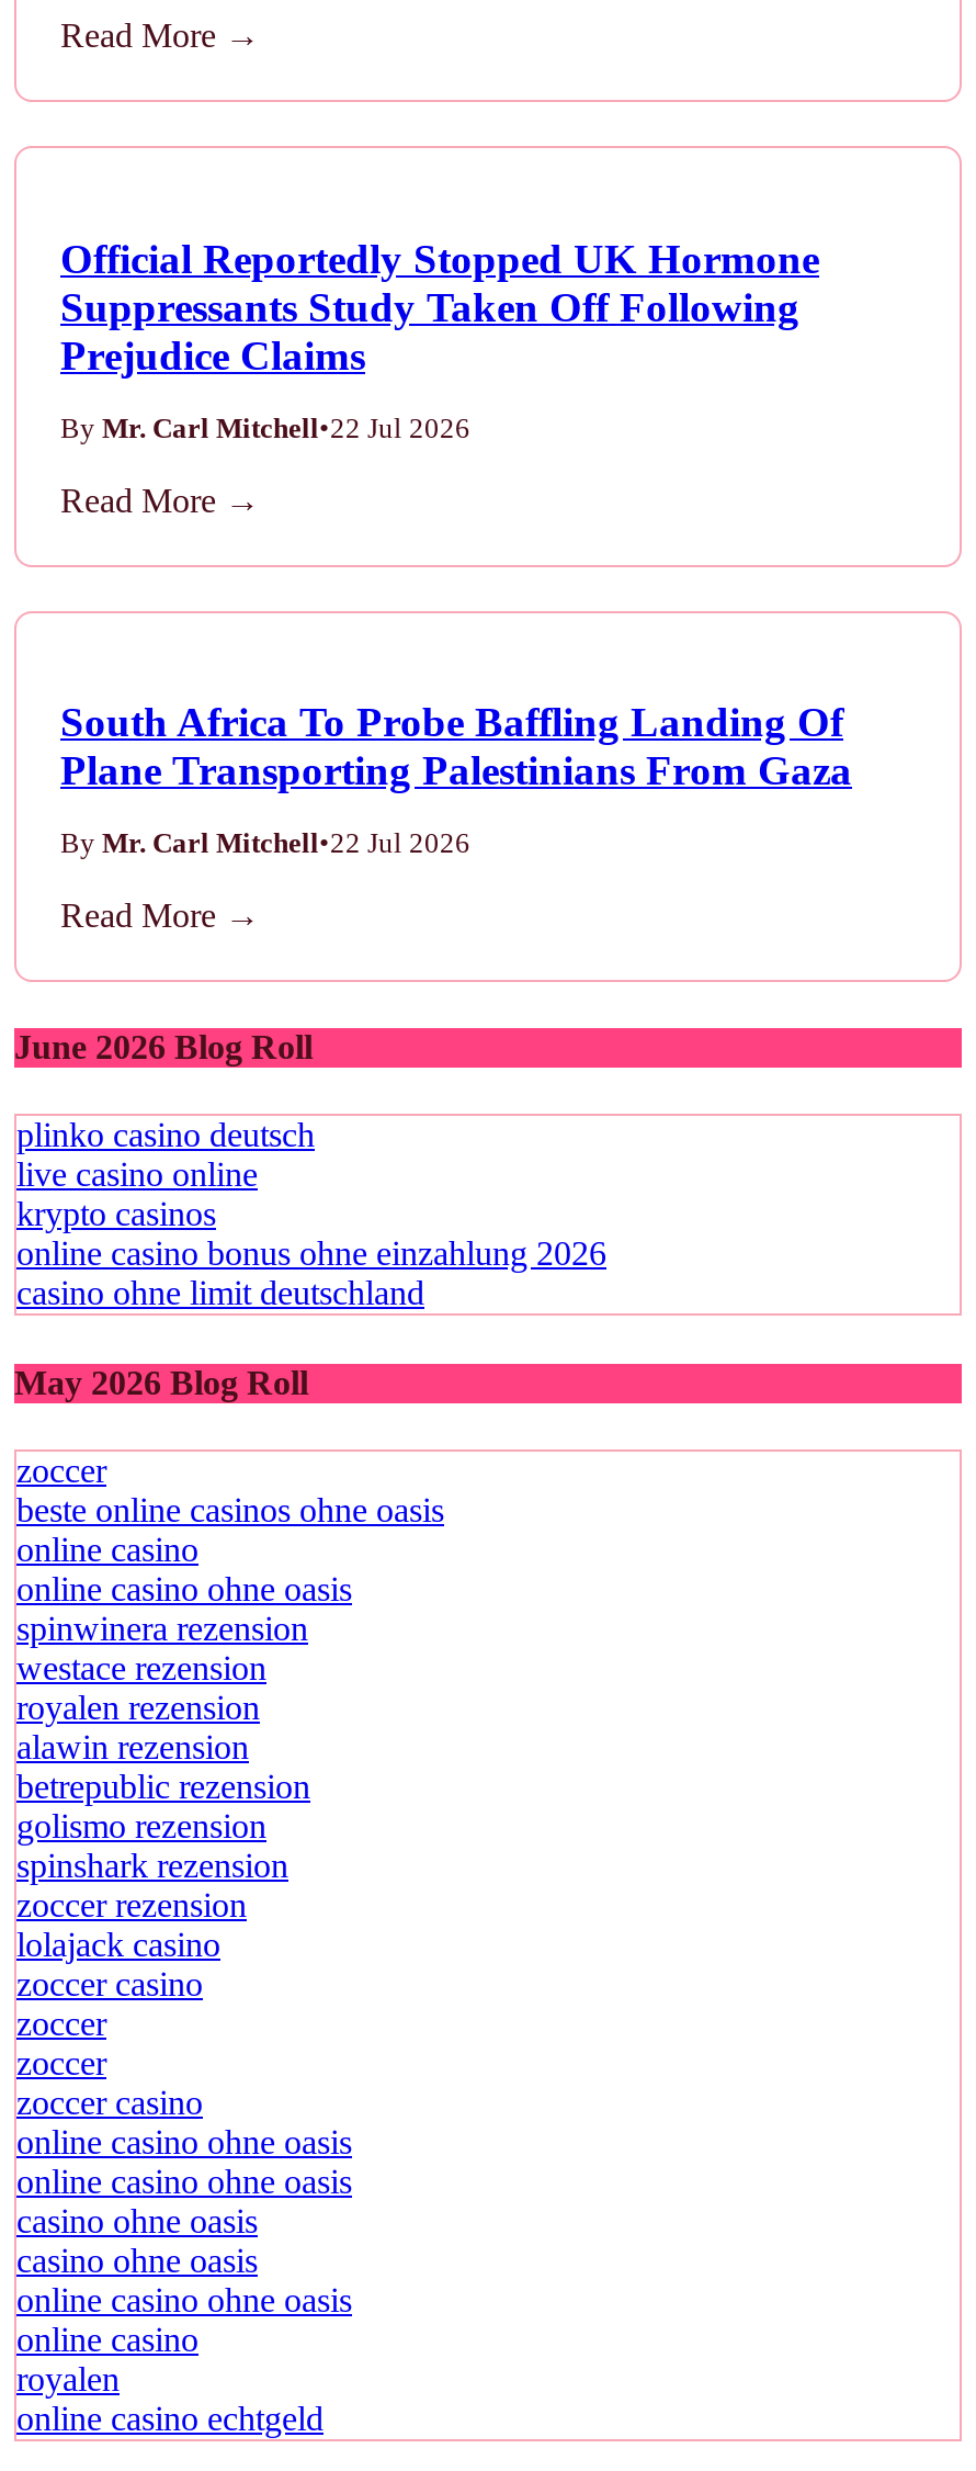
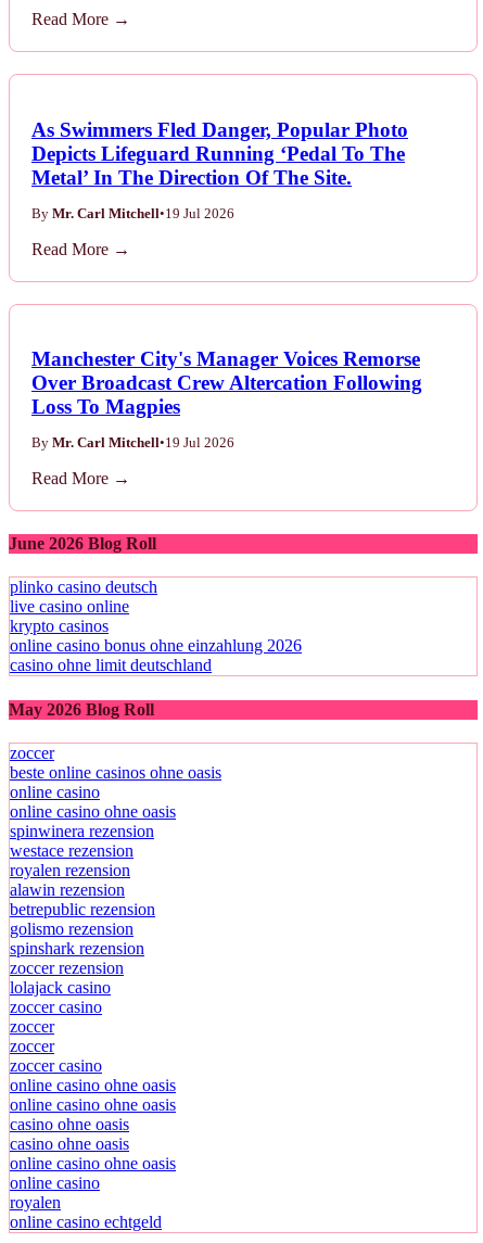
[60,235,819,378] Official Reportedly Stopped UK Hormone | Suppressants Study Taken Off Following | Prejudice Claims -> [31,118,408,188] As Swimmers Fled Danger, Popular Photo | Depicts Lifeguard Running ‘Pedal To The | Metal’ In The Direction Of The Site.
[60,413,470,444] By Mr. Carl Mitchell•22 Jul 2026 -> [31,206,234,221] By Mr. Carl Mitchell•19 Jul 2026
[60,699,852,793] South Africa To Probe Baffling Landing Of | Plane Transporting Palestinians From Gaza -> [31,347,422,418] Manchester City's Manager Voices Remorse | Over Broadcast Crew Altercation Following | Loss To Magpies
[60,828,470,859] By Mr. Carl Mitchell•22 Jul 2026 -> [31,435,234,450] By Mr. Carl Mitchell•19 Jul 2026

